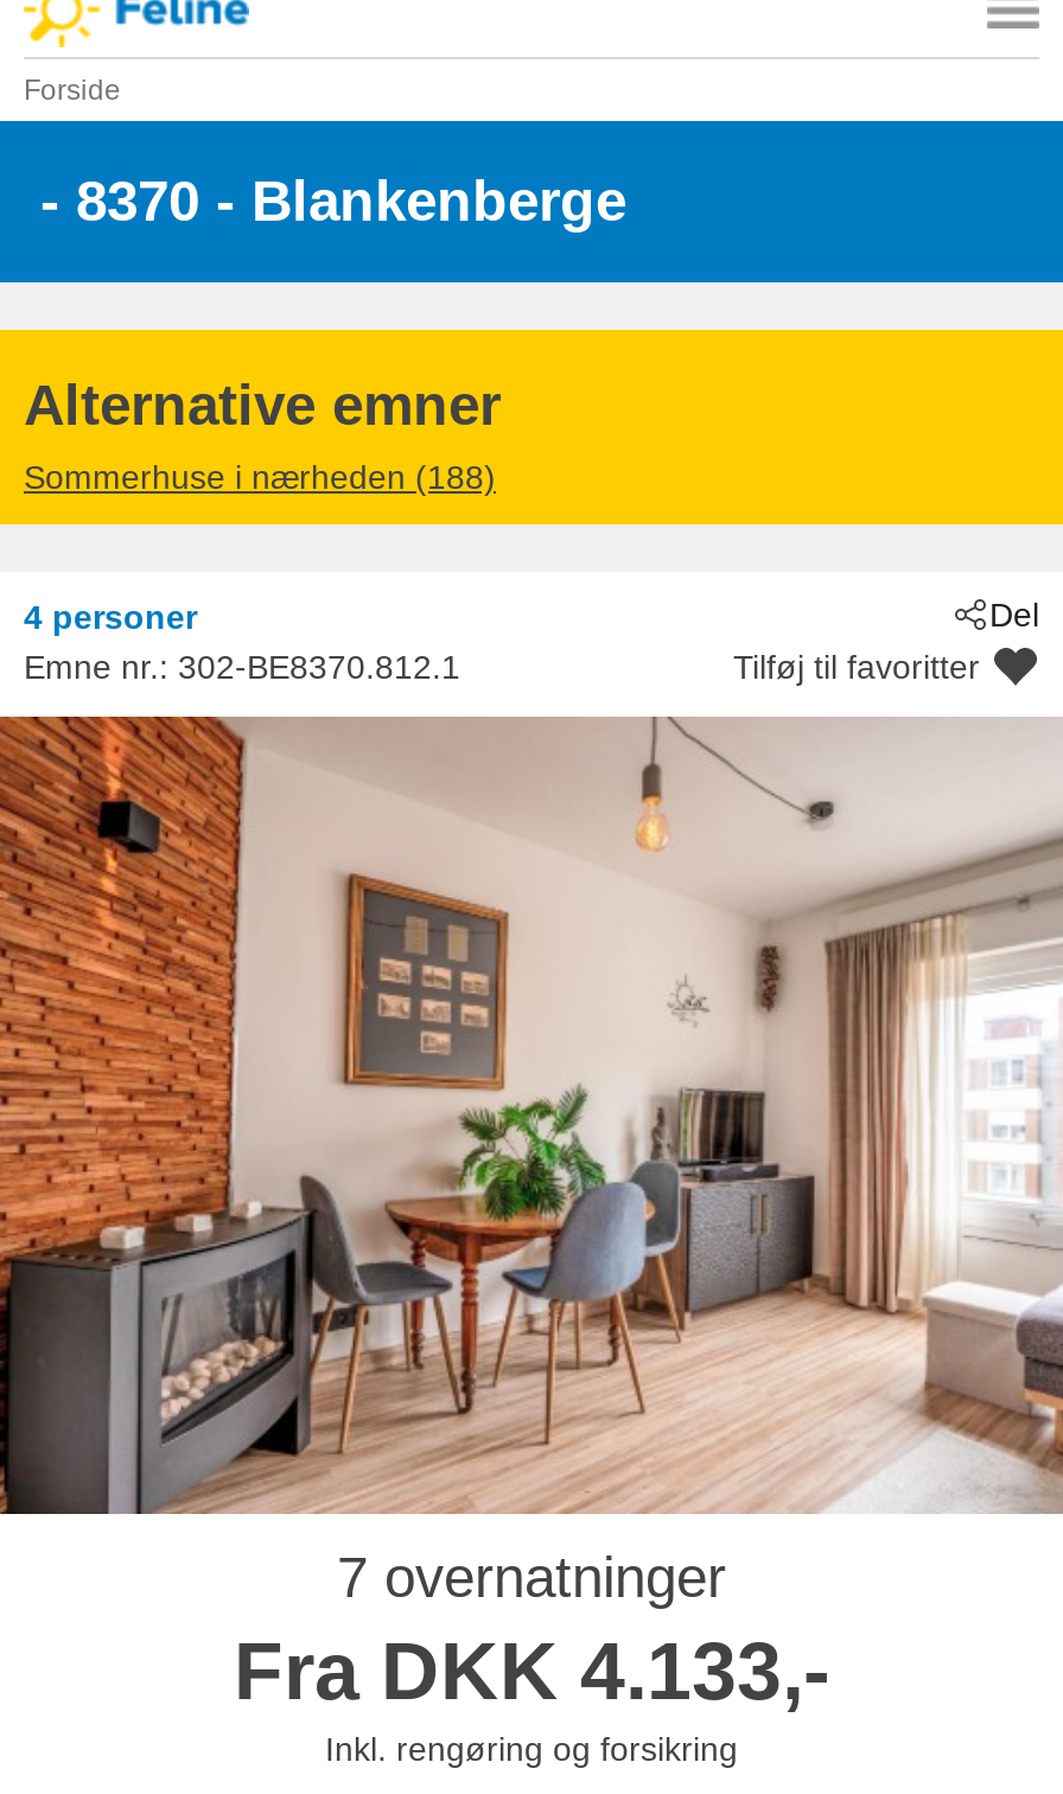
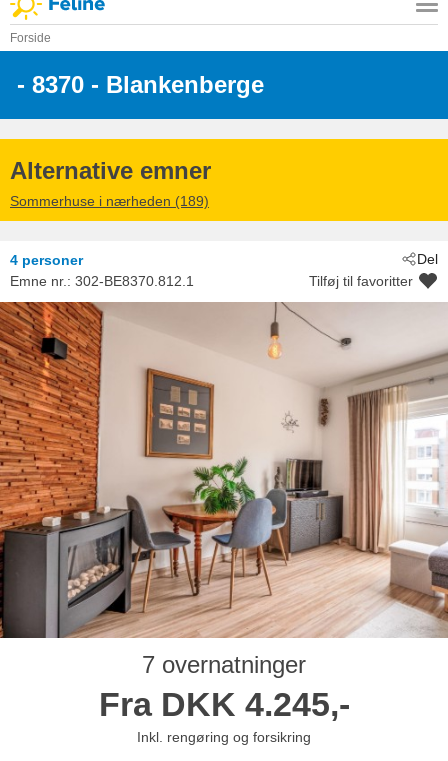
[24,458,496,496] Sommerhuse i nærheden (188) -> [10,193,209,209] Sommerhuse i nærheden (189)
[234,1626,829,1716] Fra DKK 4.133,- -> [98,685,349,723] Fra DKK 4.245,-

